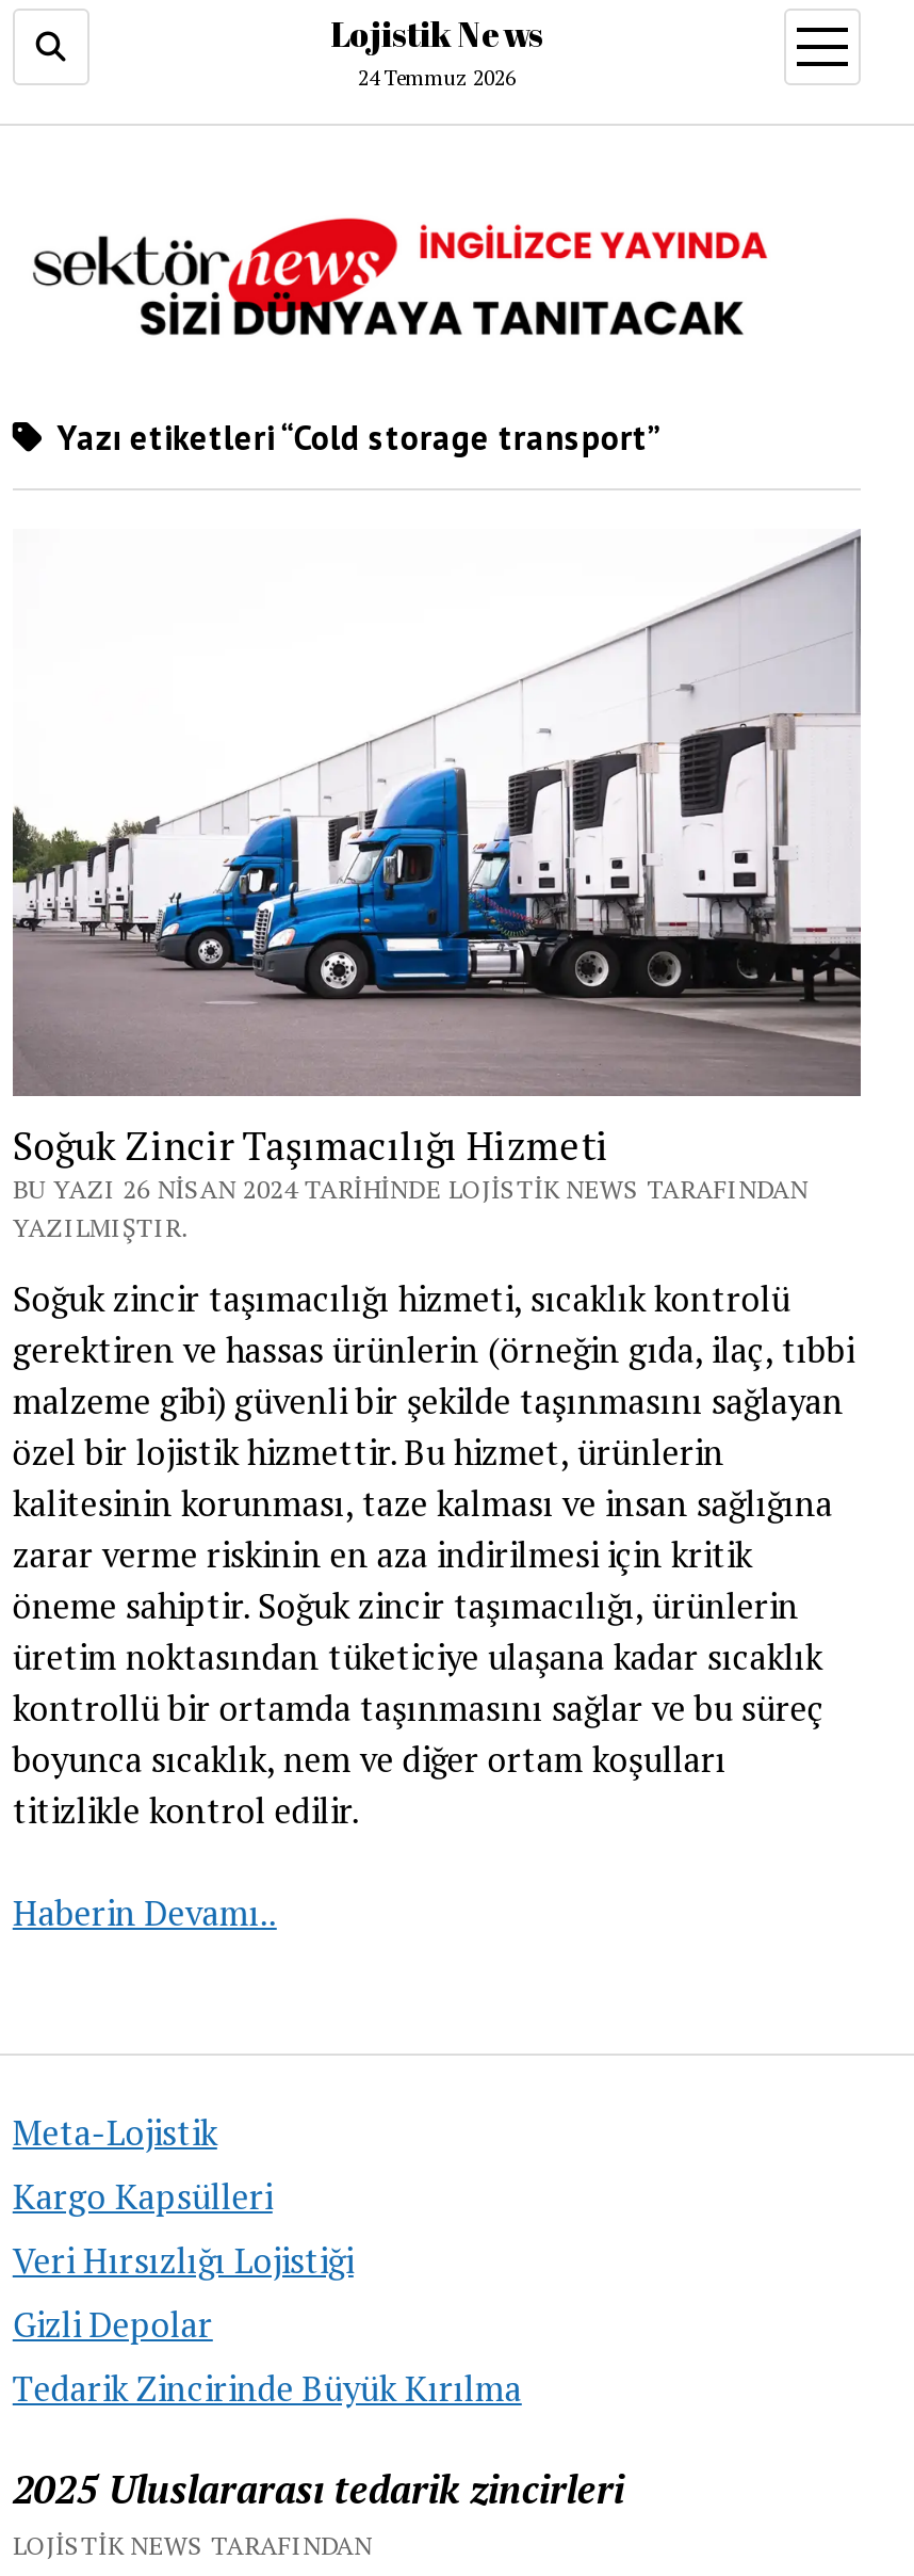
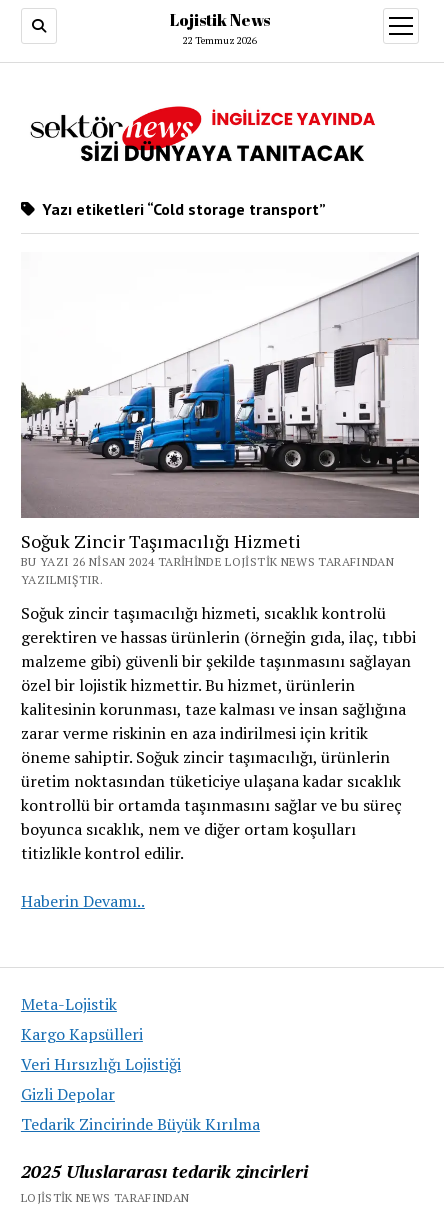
[358,64,516,92] 24 Temmuz 2026 -> [183,34,257,47] 22 Temmuz 2026

